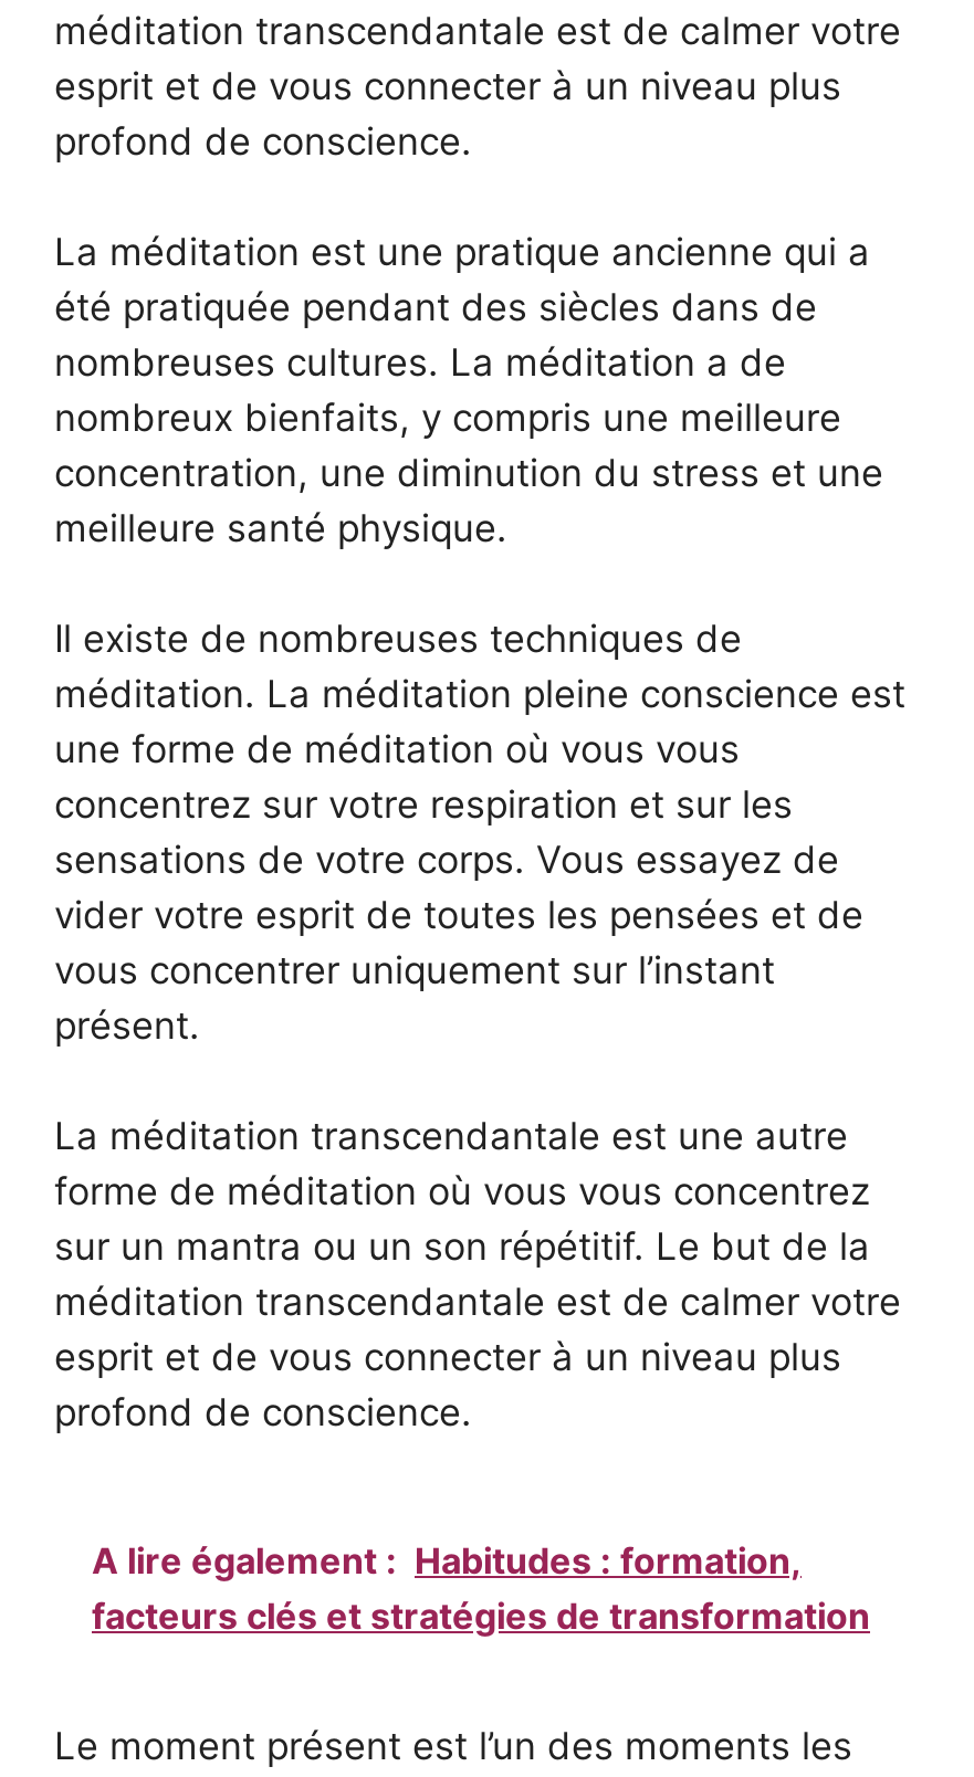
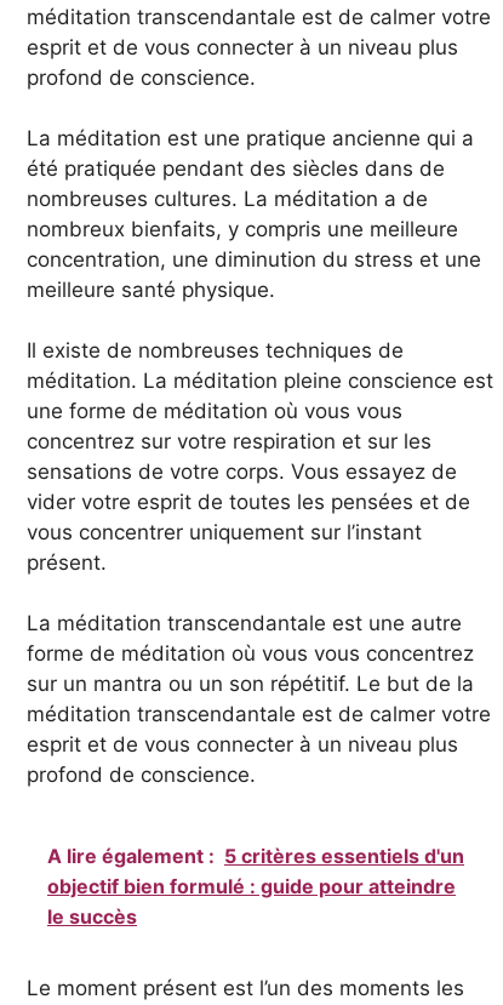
[92,1539,870,1638] A lire également : Habitudes : formation, | facteurs clés et stratégies de transformation -> [47,844,464,929] A lire également : 5 critères essentiels d'un | objectif bien formulé : guide pour atteindre | le succès

